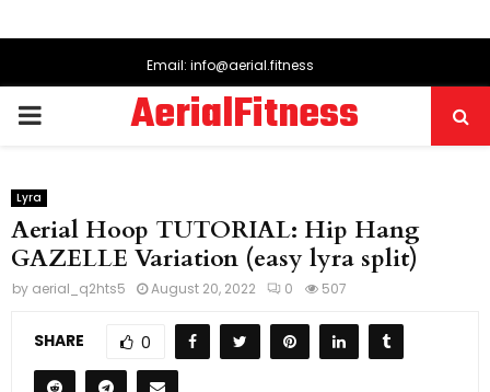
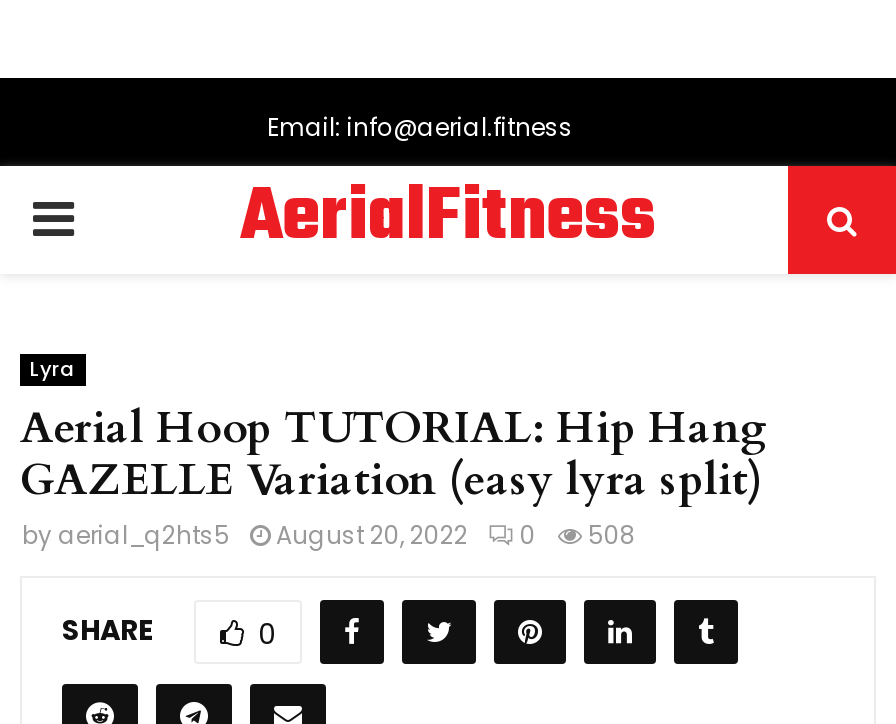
[12,279,347,298] by aerial_q2hts5 August 20, 2022 0 507 -> [22,518,636,552] by aerial_q2hts5 August 20, 2022 0 508

